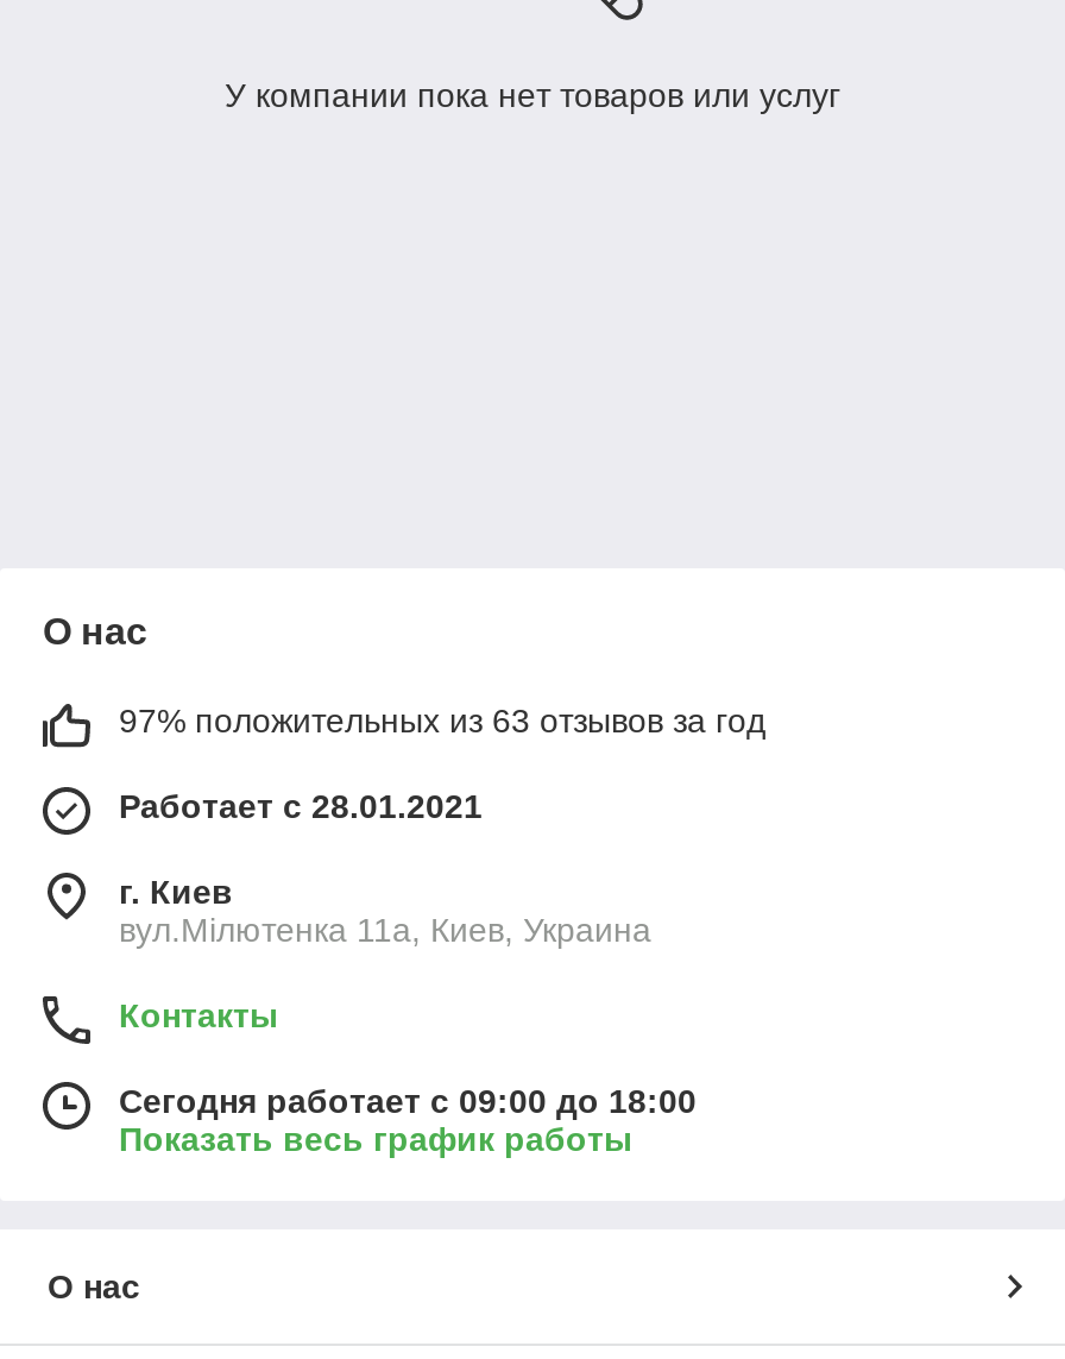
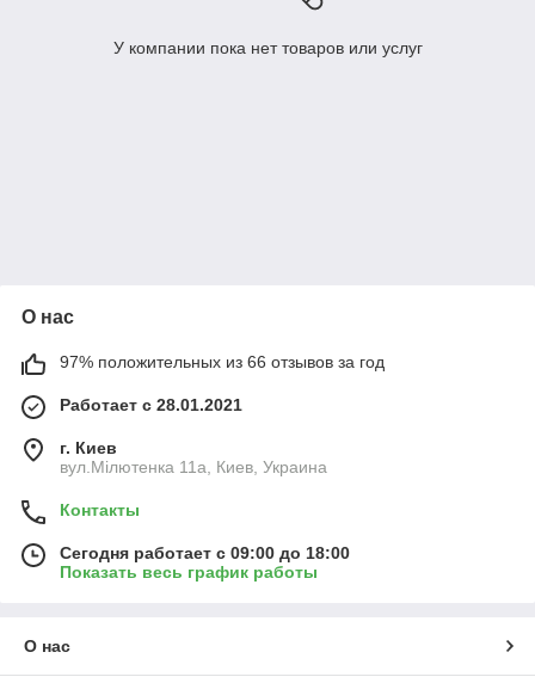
[119,703,765,741] 97% положительных из 63 отзывов за год -> [60,353,385,372] 97% положительных из 66 отзывов за год

